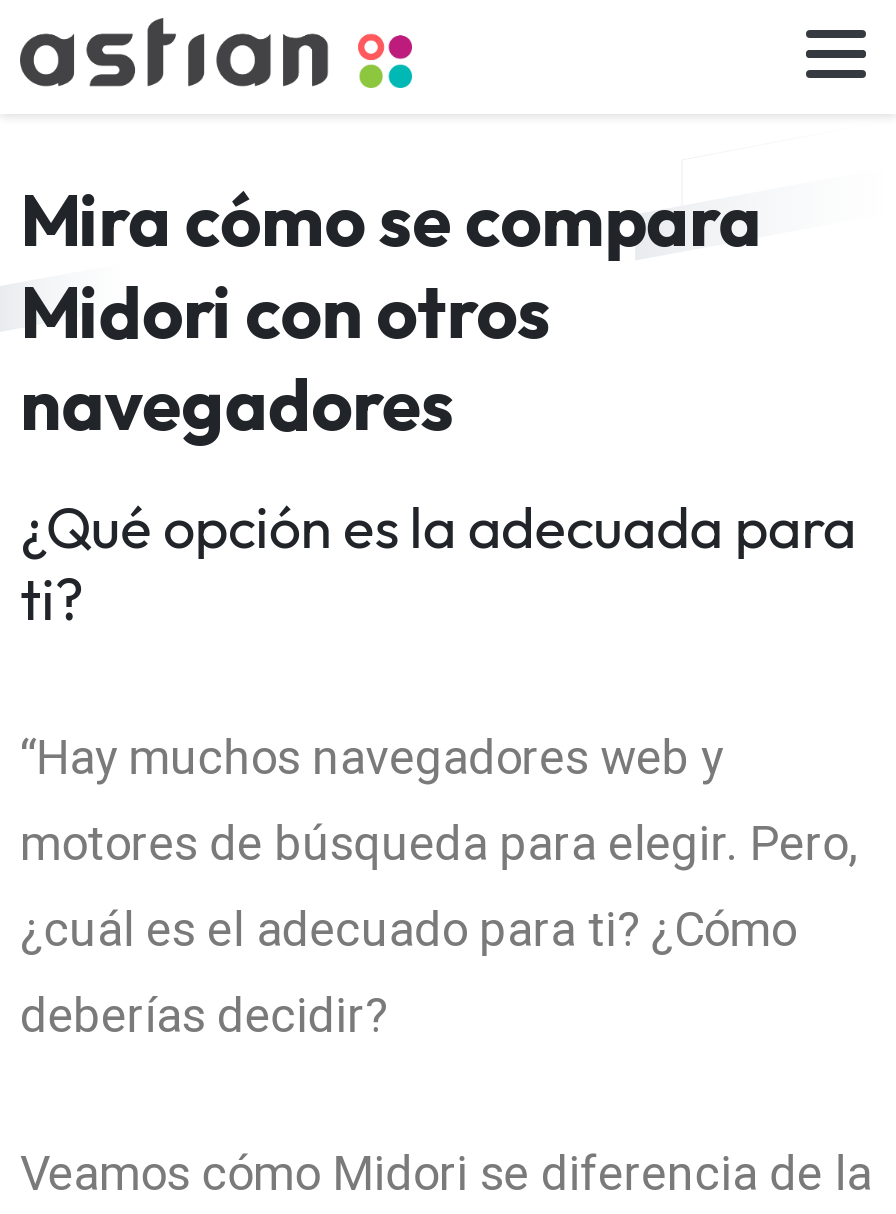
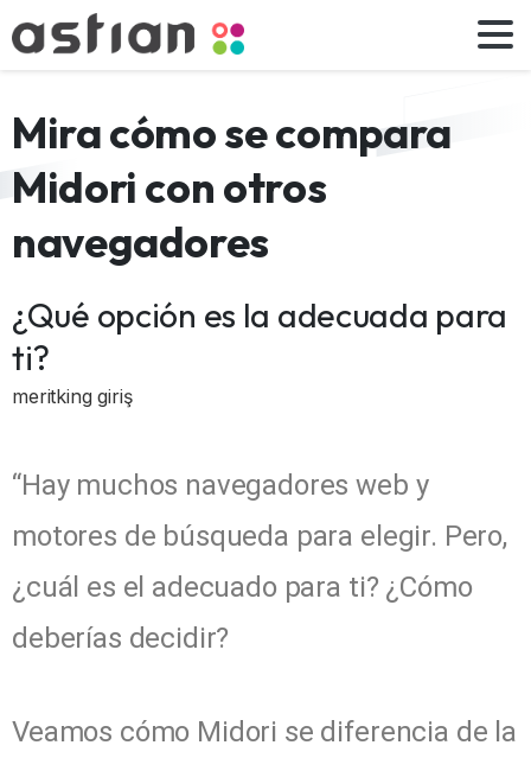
none -> [12,384,132,408] meritking giriş

